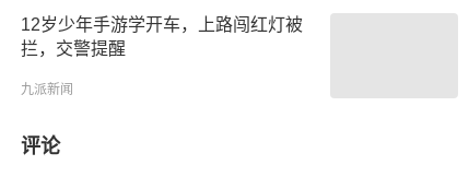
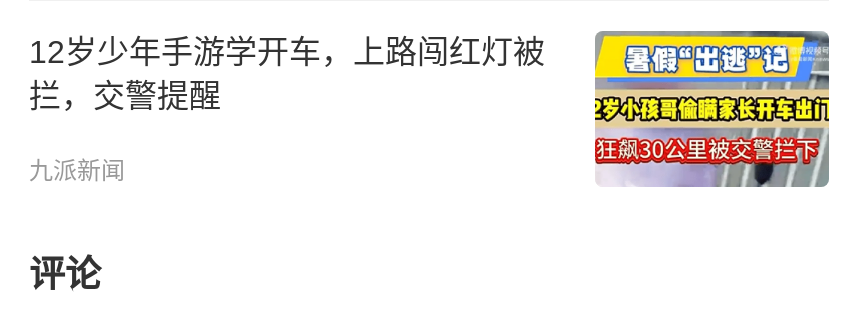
none -> [593,30,831,188] [image]

